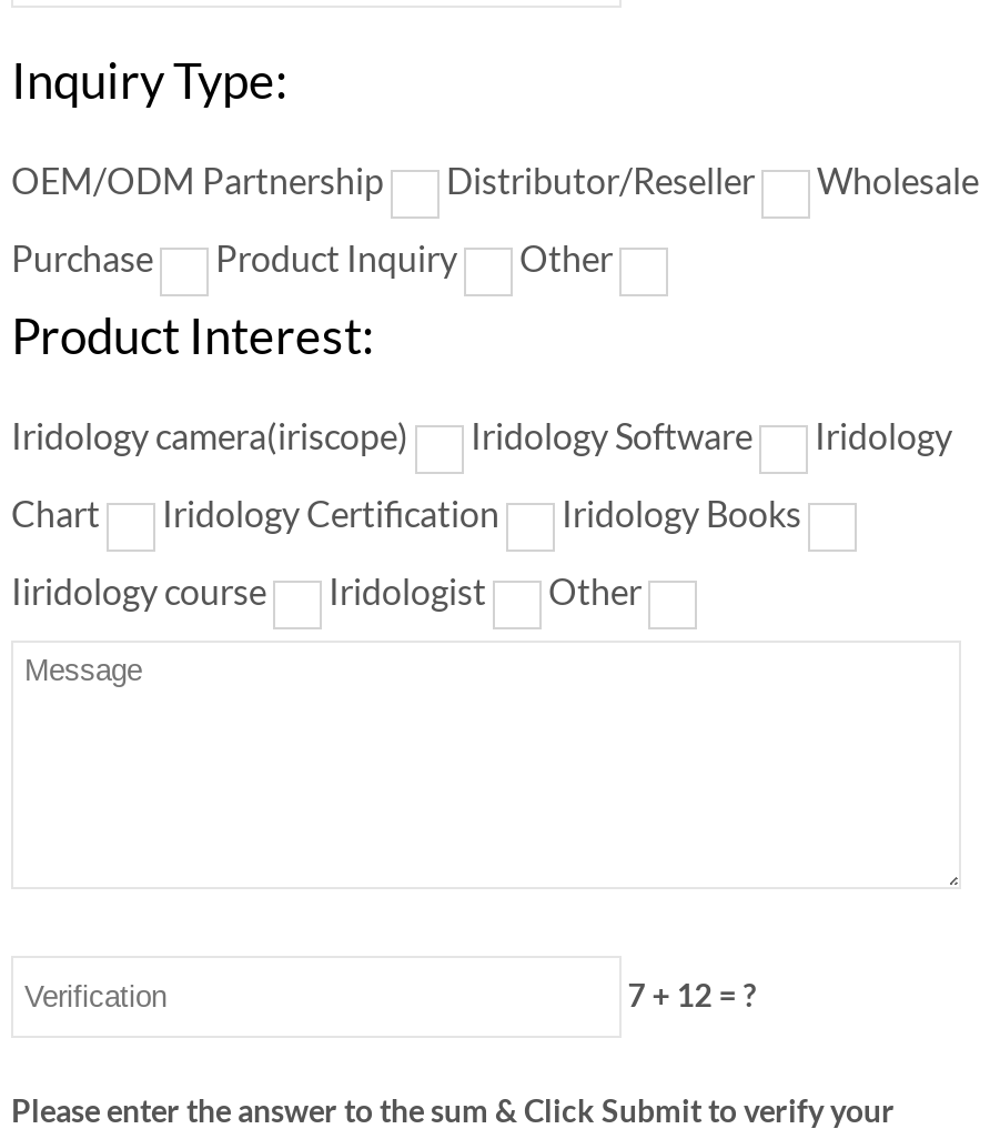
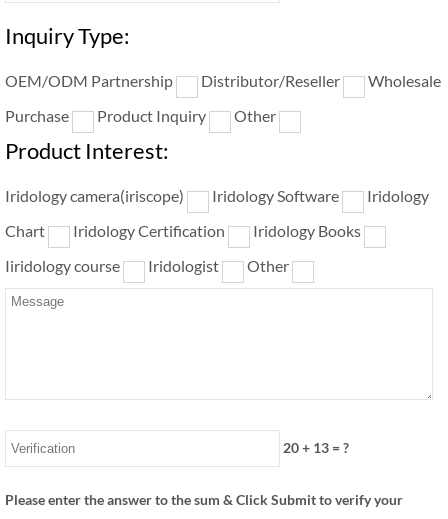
[628,976,756,1013] 7 + 12 = ? -> [283,439,349,456] 20 + 13 = ?

